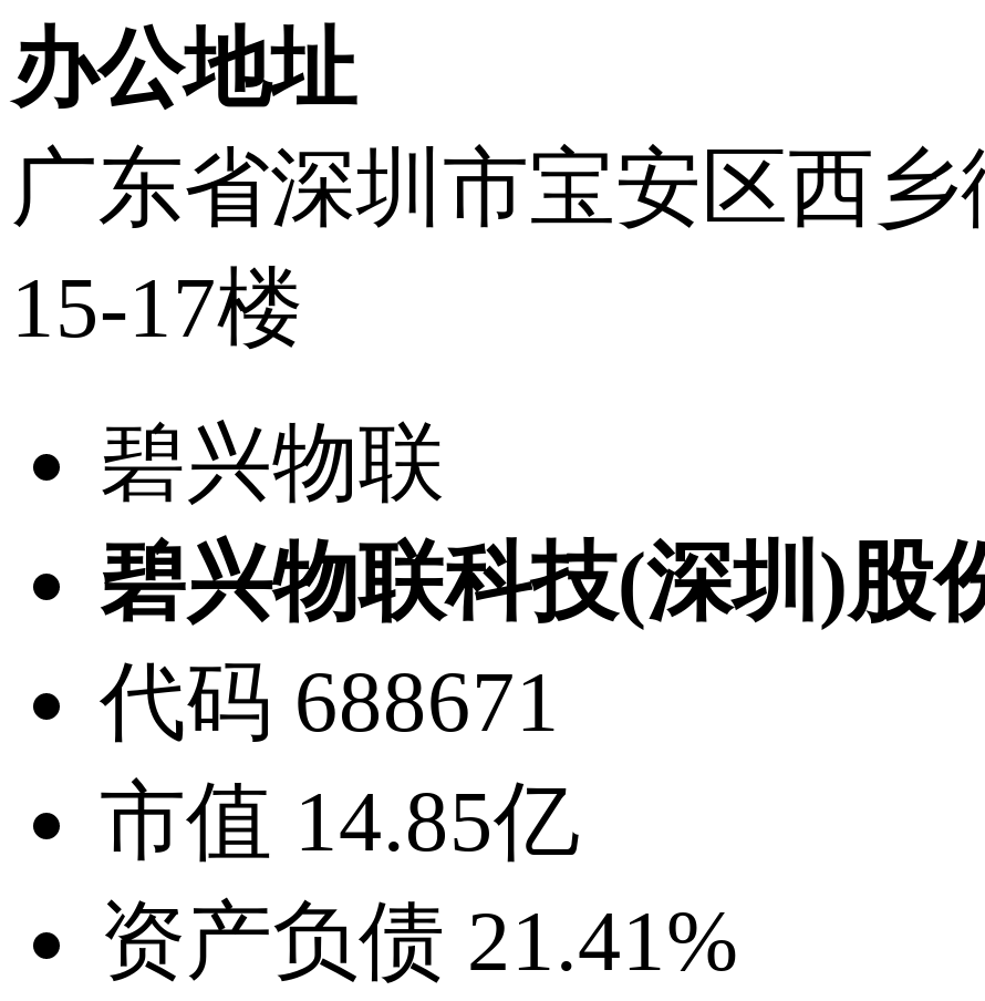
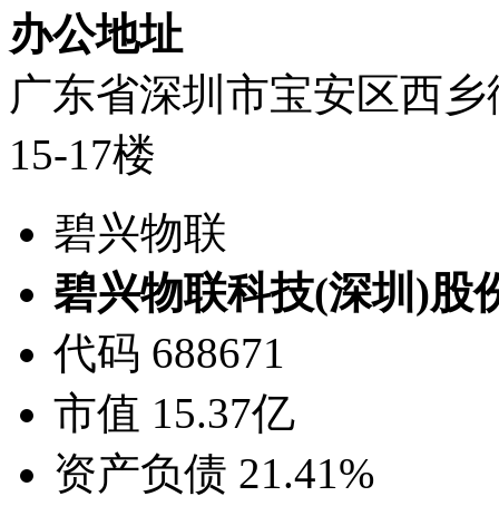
[100,773,580,868] 市值 14.85亿 -> [53,389,295,437] 市值 15.37亿

